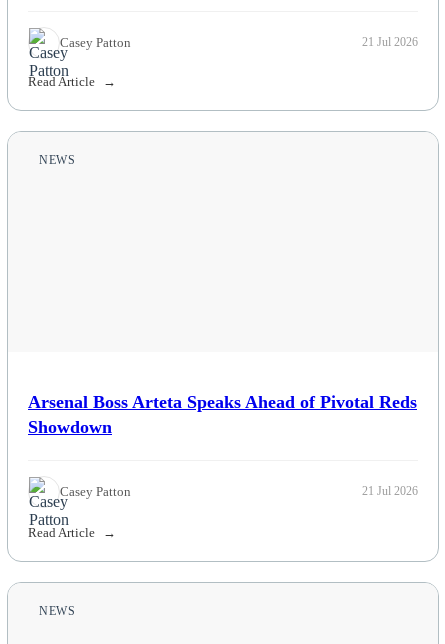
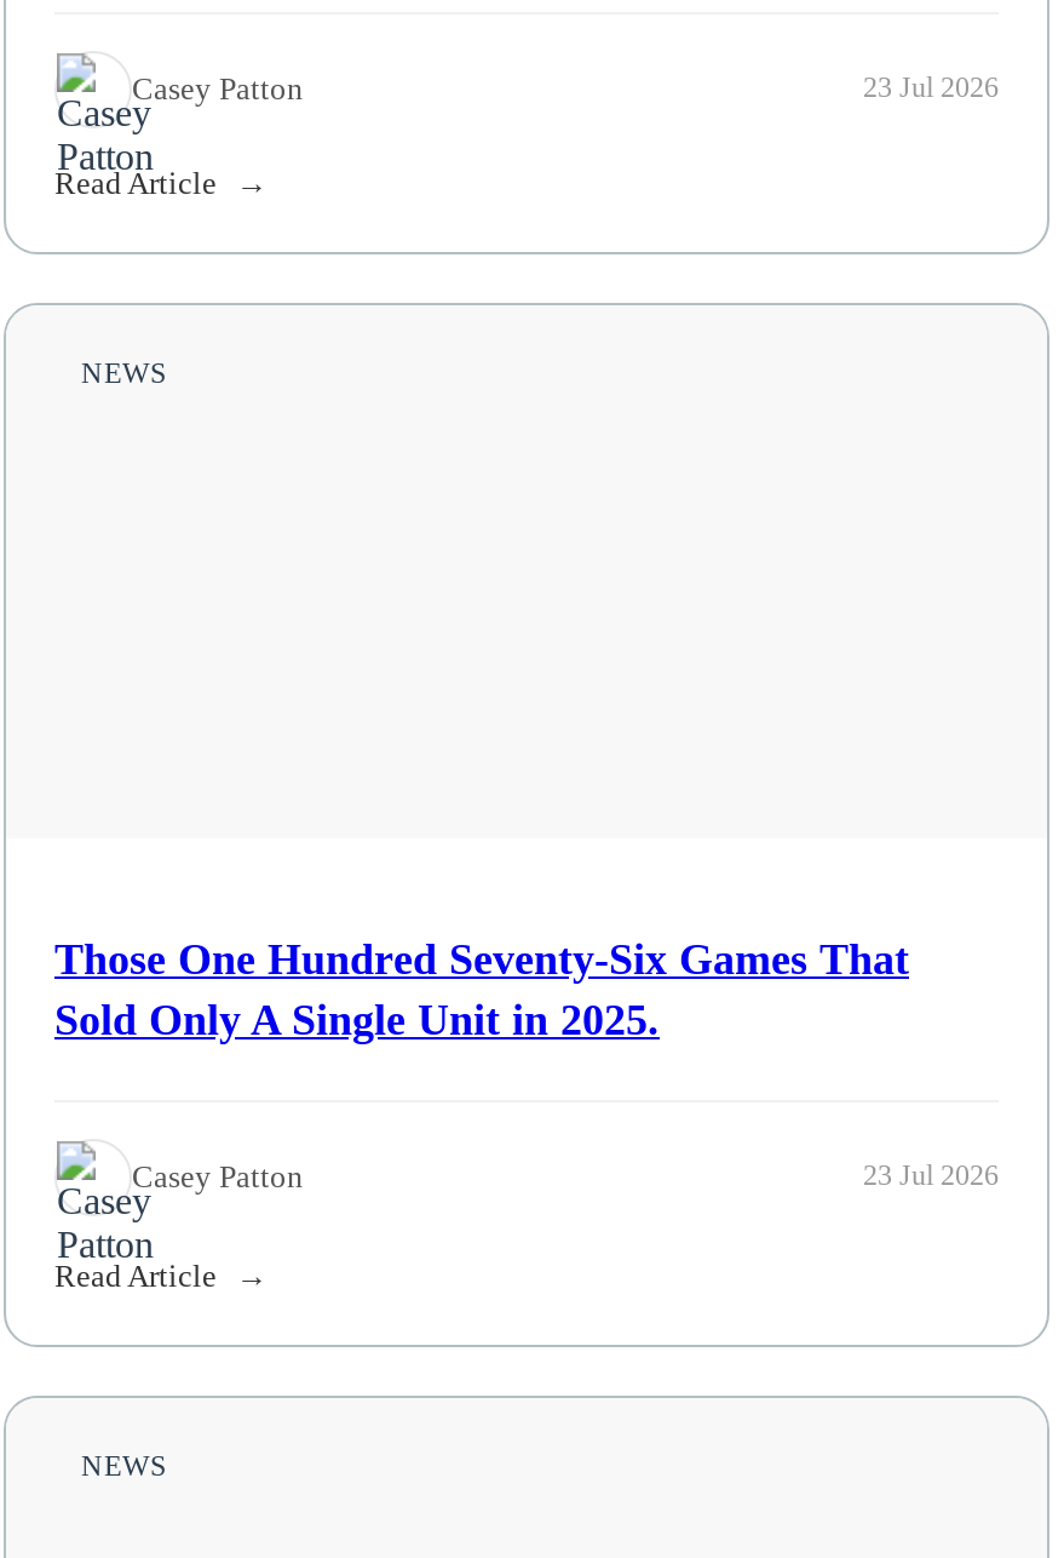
[362,35,418,49] 21 Jul 2026 -> [863,71,999,104] 23 Jul 2026
[28,392,417,437] Arsenal Boss Arteta Speaks Ahead of Pivotal Reds | Showdown -> [54,934,909,1043] Those One Hundred Seventy-Six Games That | Sold Only A Single Unit in 2025.
[362,484,418,498] 21 Jul 2026 -> [863,1158,999,1192] 23 Jul 2026

